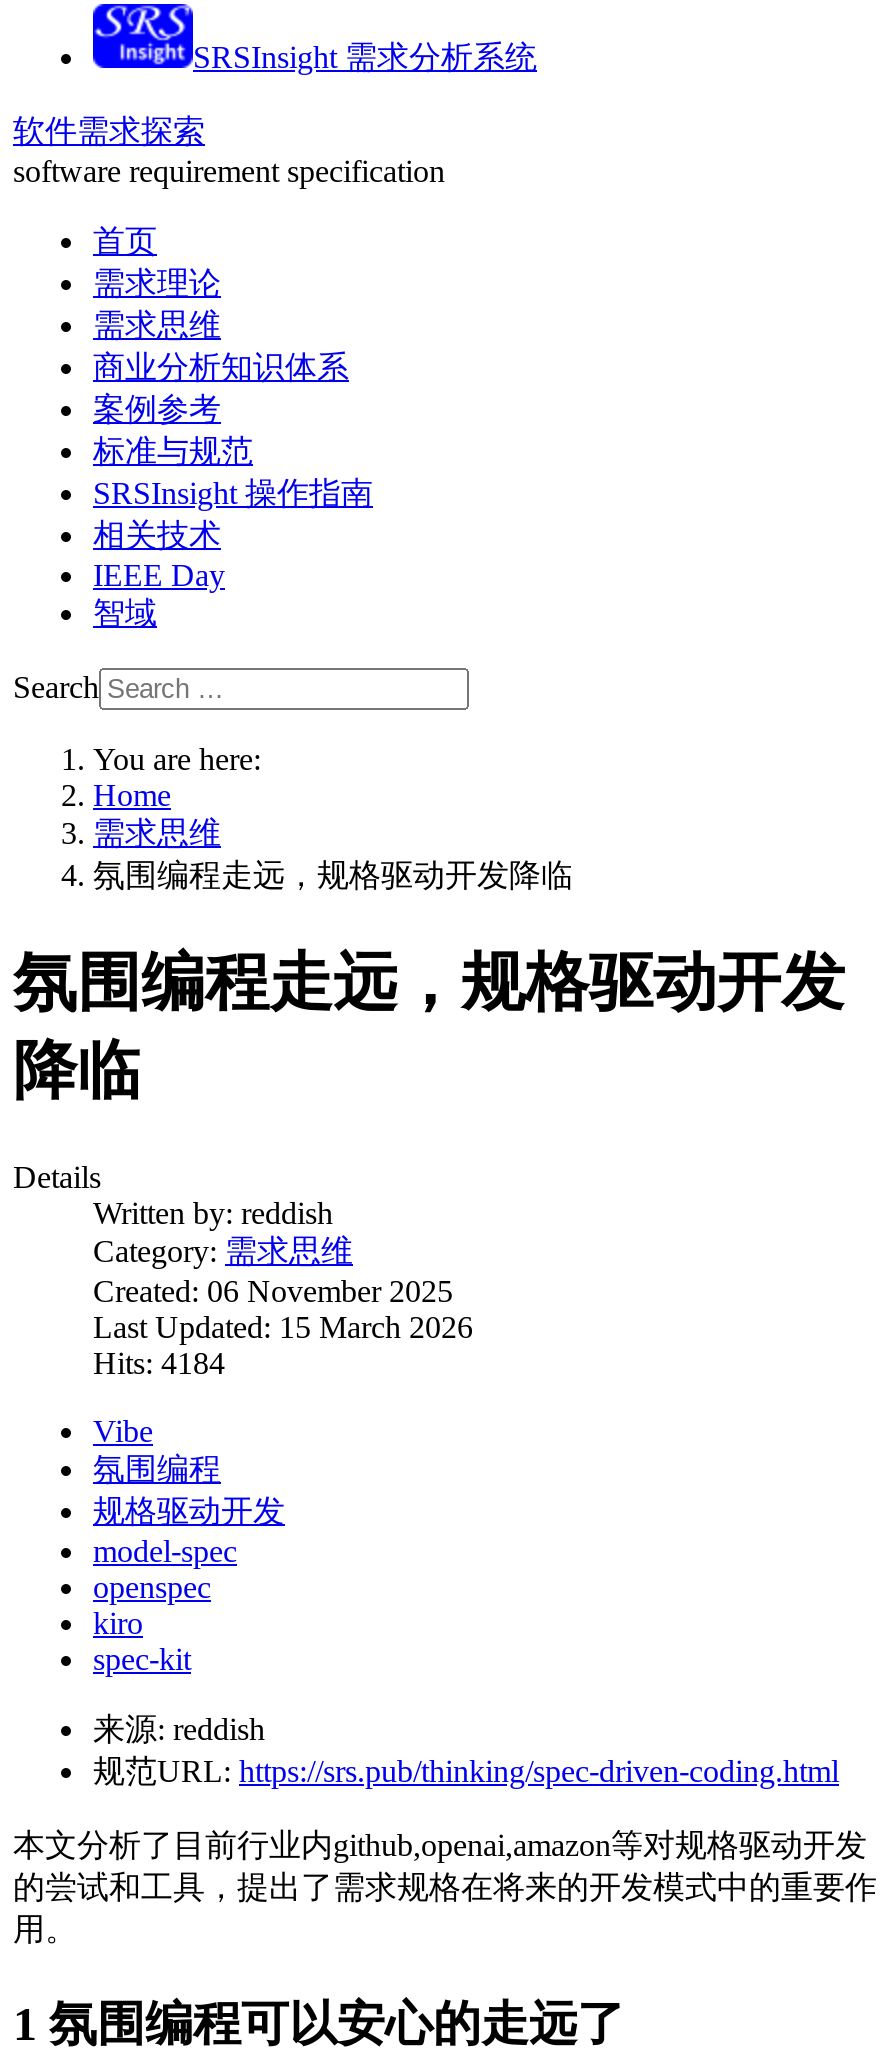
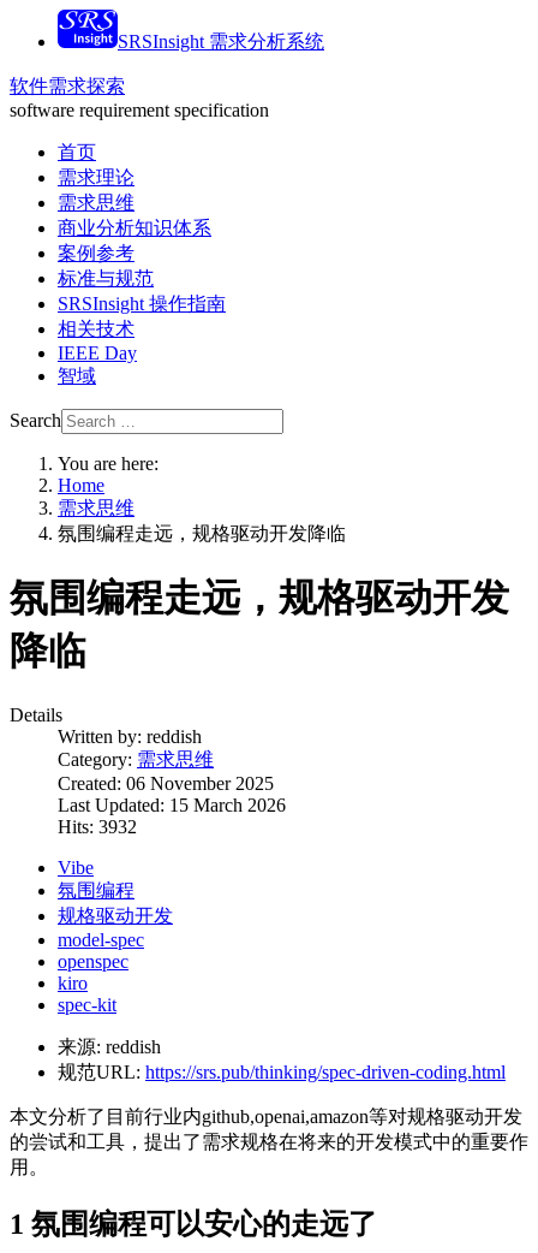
[93,1346,225,1380] Hits: 4184 -> [58,816,137,837] Hits: 3932

